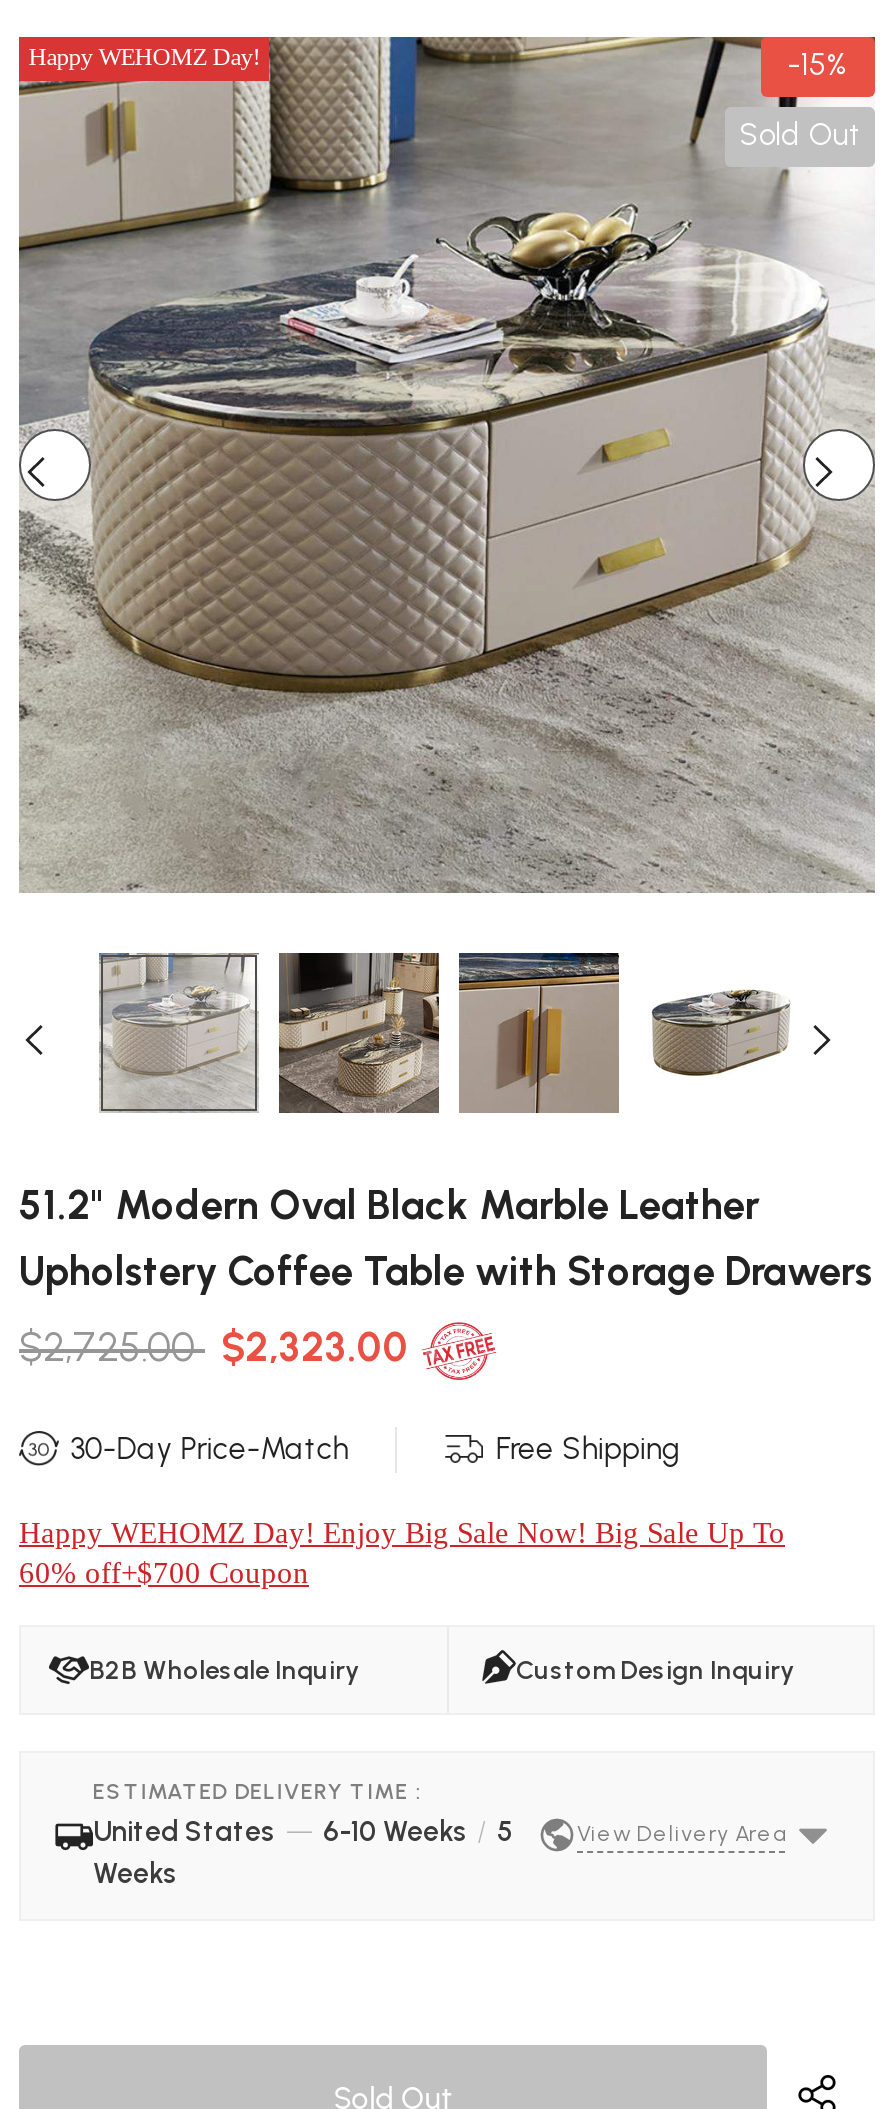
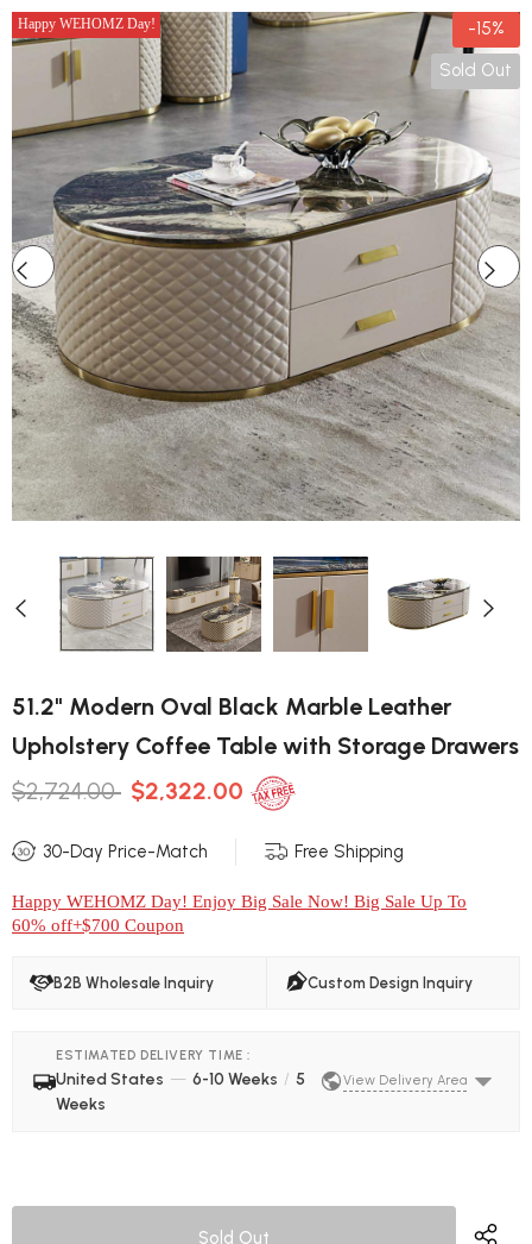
[19,1323,419,1371] $2,725.00 $2,323.00 -> [12,777,249,805] $2,724.00 $2,322.00

